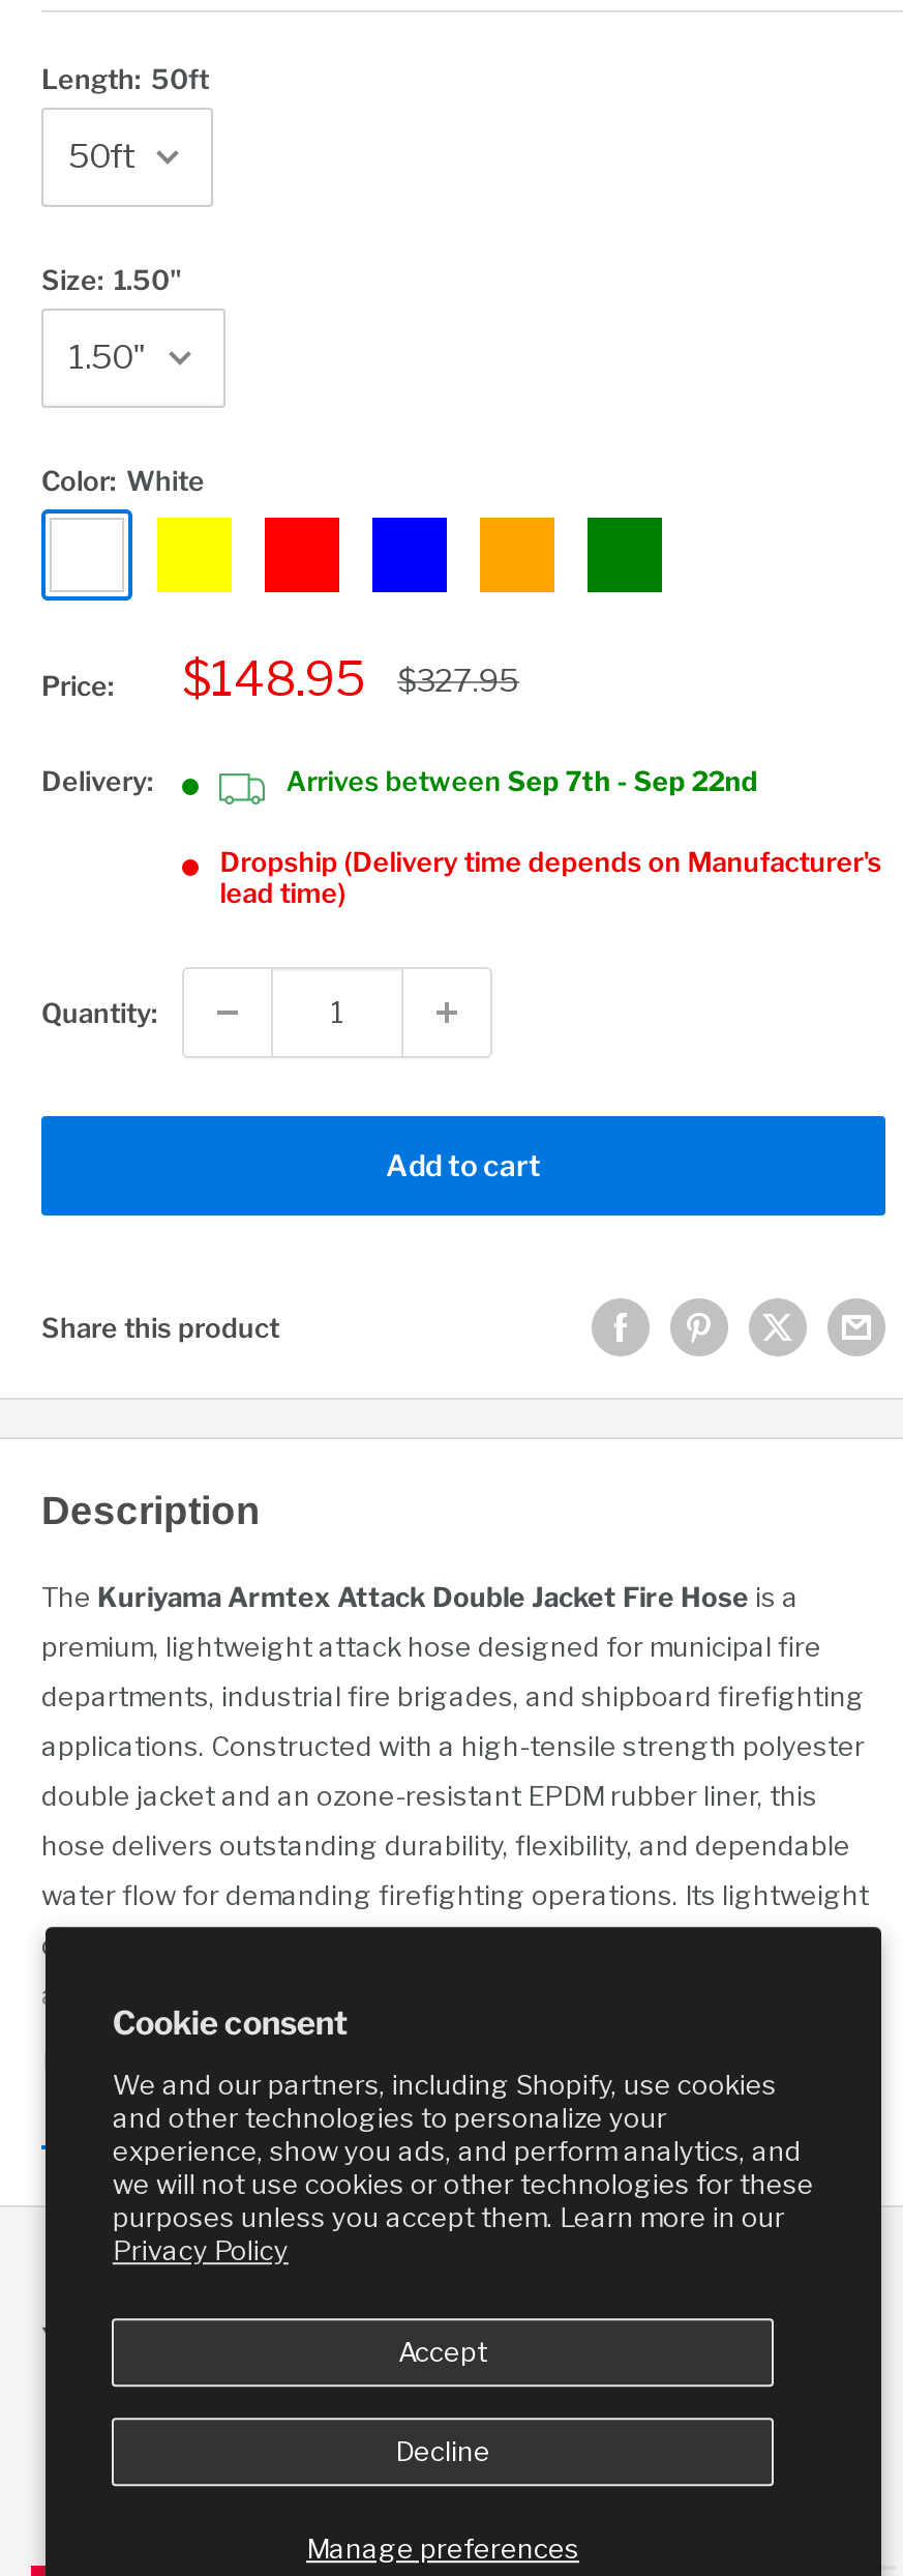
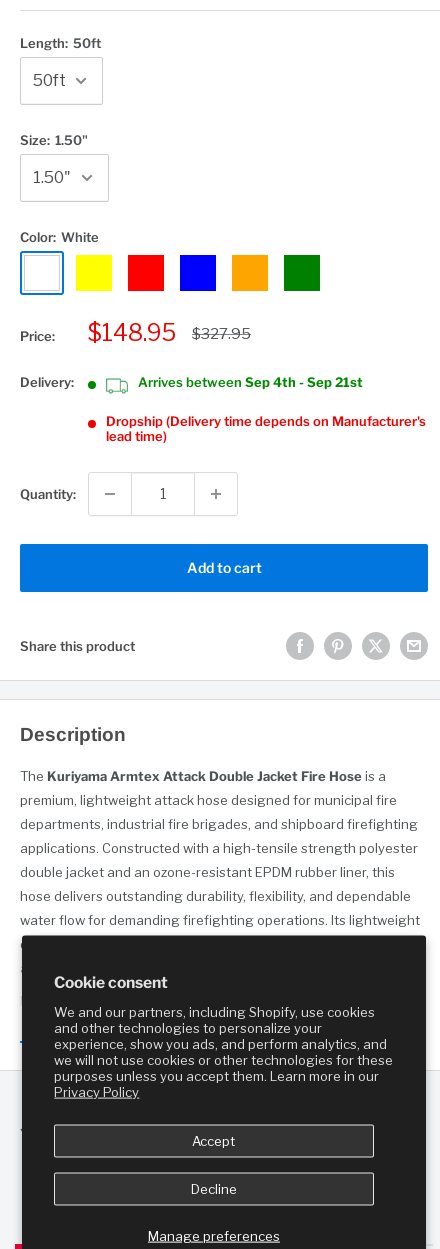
[286,764,758,797] Arrives between Sep 7th - Sep 22nd -> [138,374,363,390] Arrives between Sep 4th - Sep 21st

